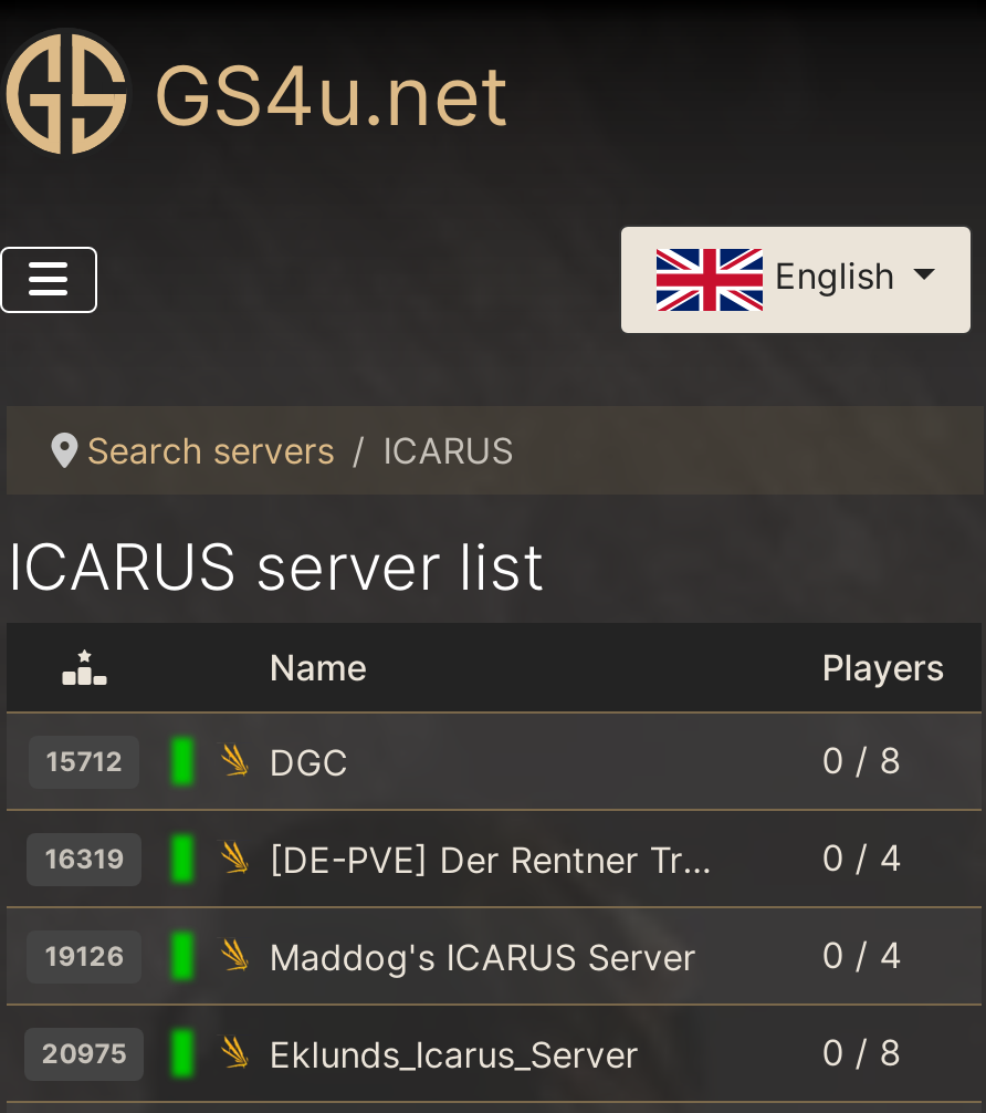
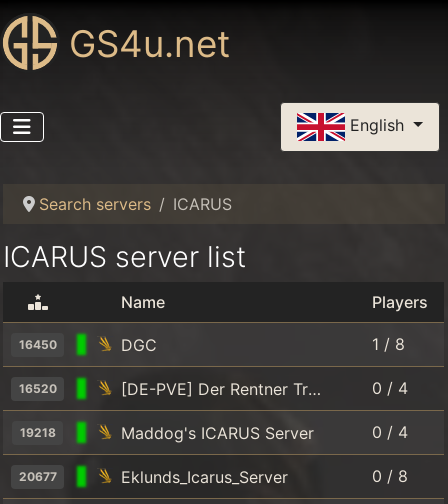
[46,745,123,778] 15712 -> [19,337,57,352] 16450
[822,738,902,782] 0 / 8 -> [372,334,405,354] 1 / 8
[45,842,124,875] 16319 -> [19,381,57,396] 16520
[45,939,124,972] 19126 -> [20,425,56,440] 19218
[41,1037,128,1070] 20975 -> [19,469,57,484] 20677

